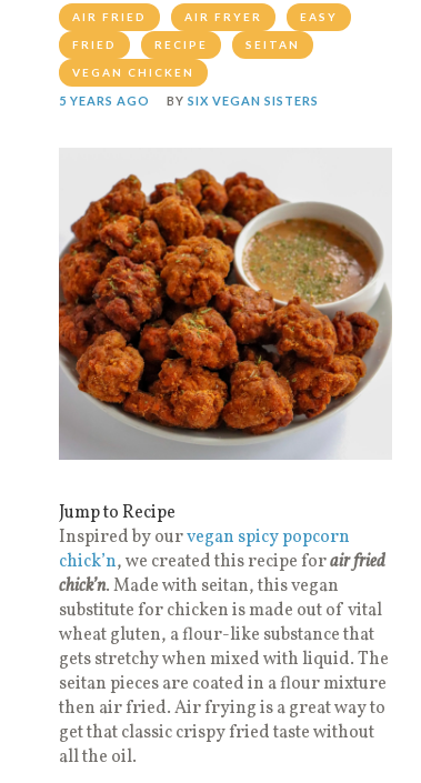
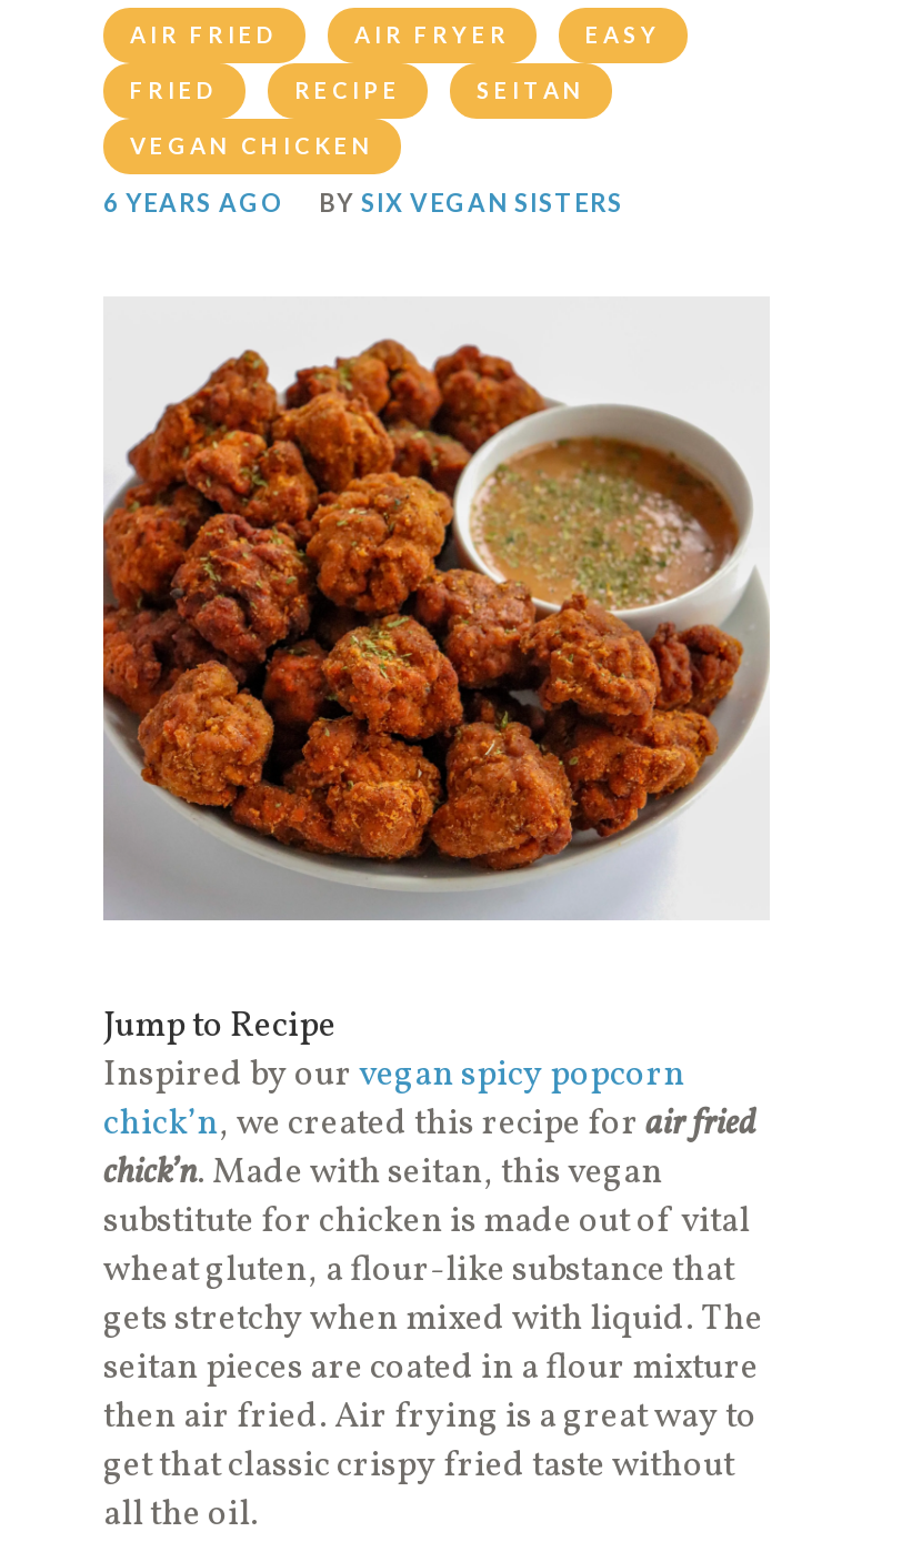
[59,94,319,108] 5 YEARS AGO BY SIX VEGAN SISTERS -> [103,188,623,217] 6 YEARS AGO BY SIX VEGAN SISTERS

